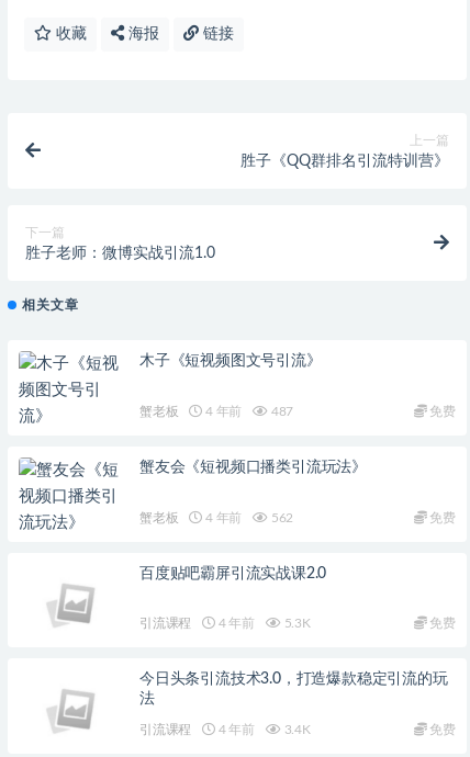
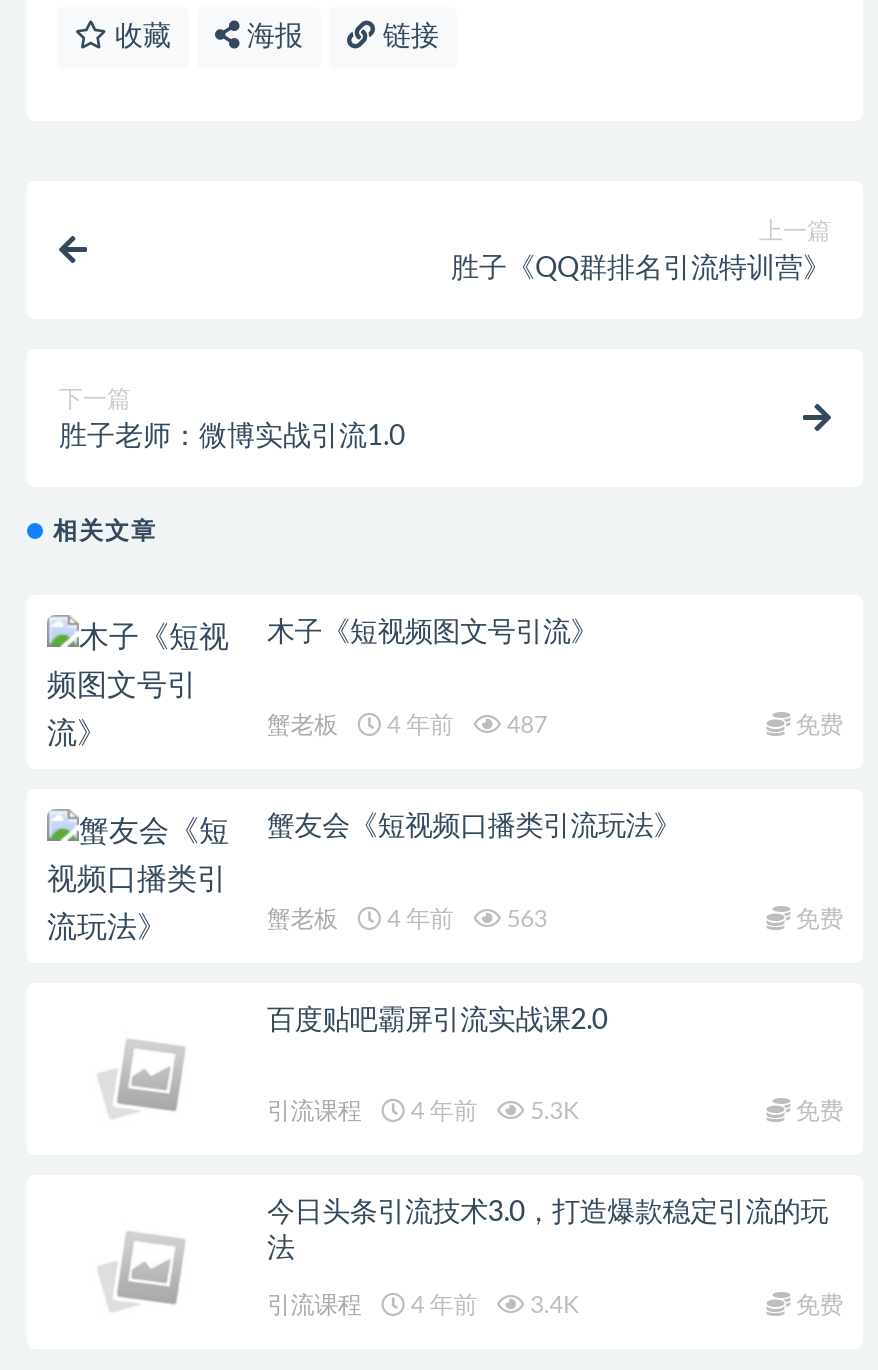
[139,511,293,524] 蟹老板 4 年前 562 -> [267,906,547,930] 蟹老板 4 年前 563

